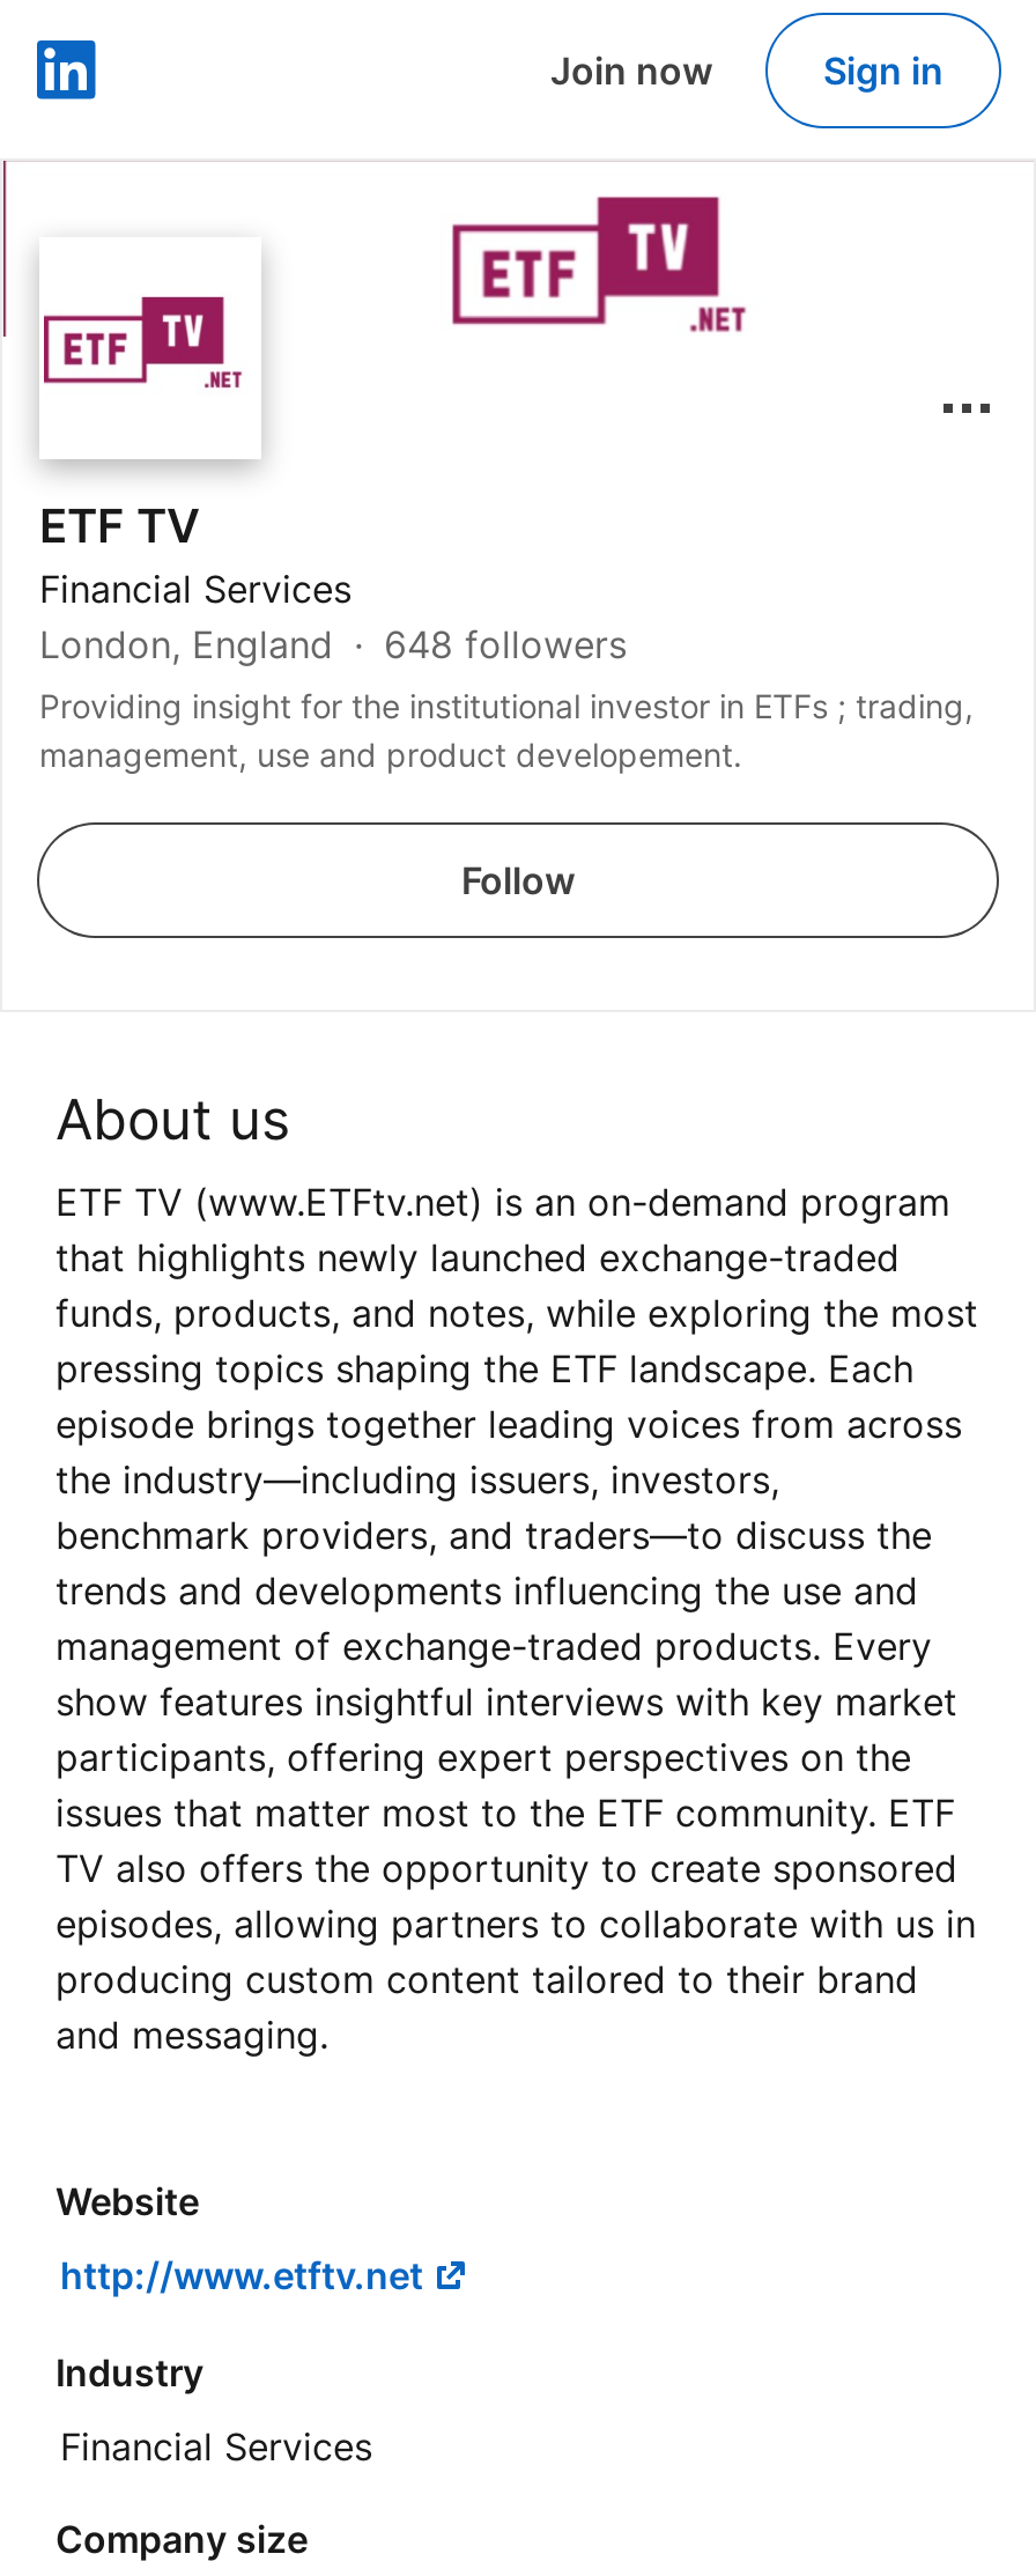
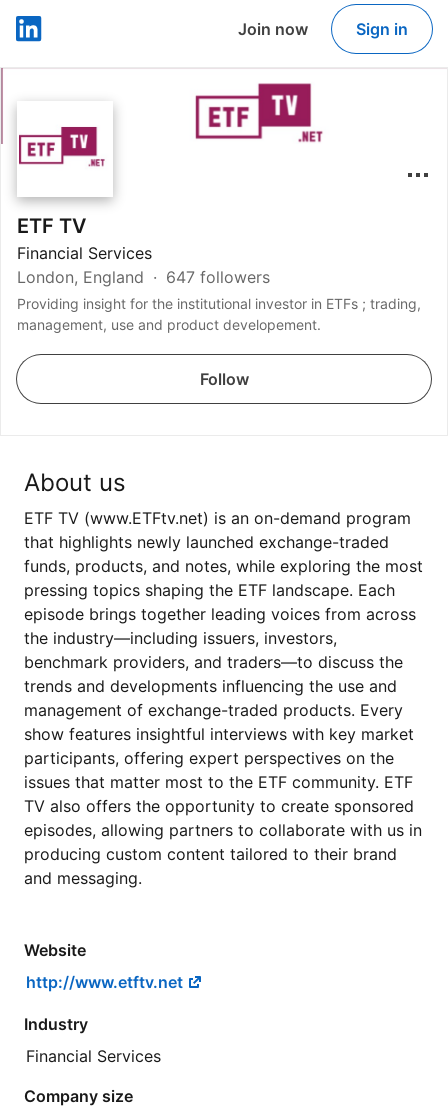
[39,621,627,667] London, England 648 followers -> [17,267,270,287] London, England 647 followers

